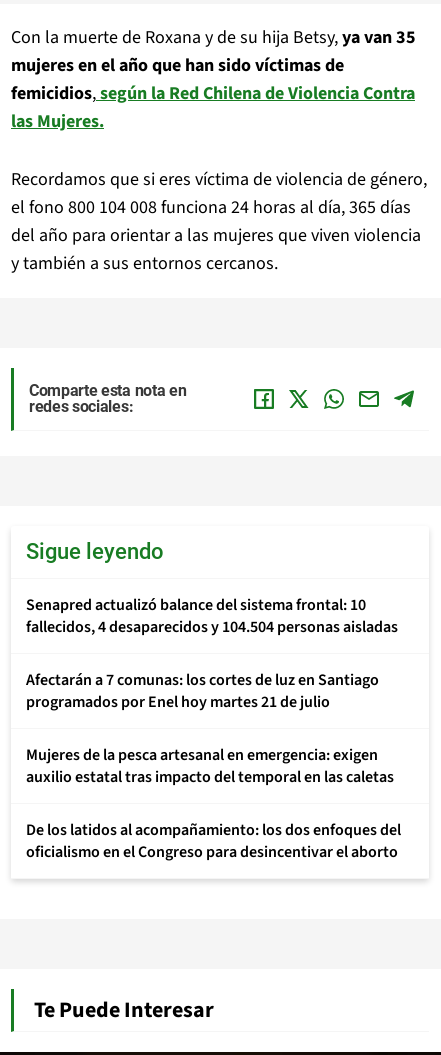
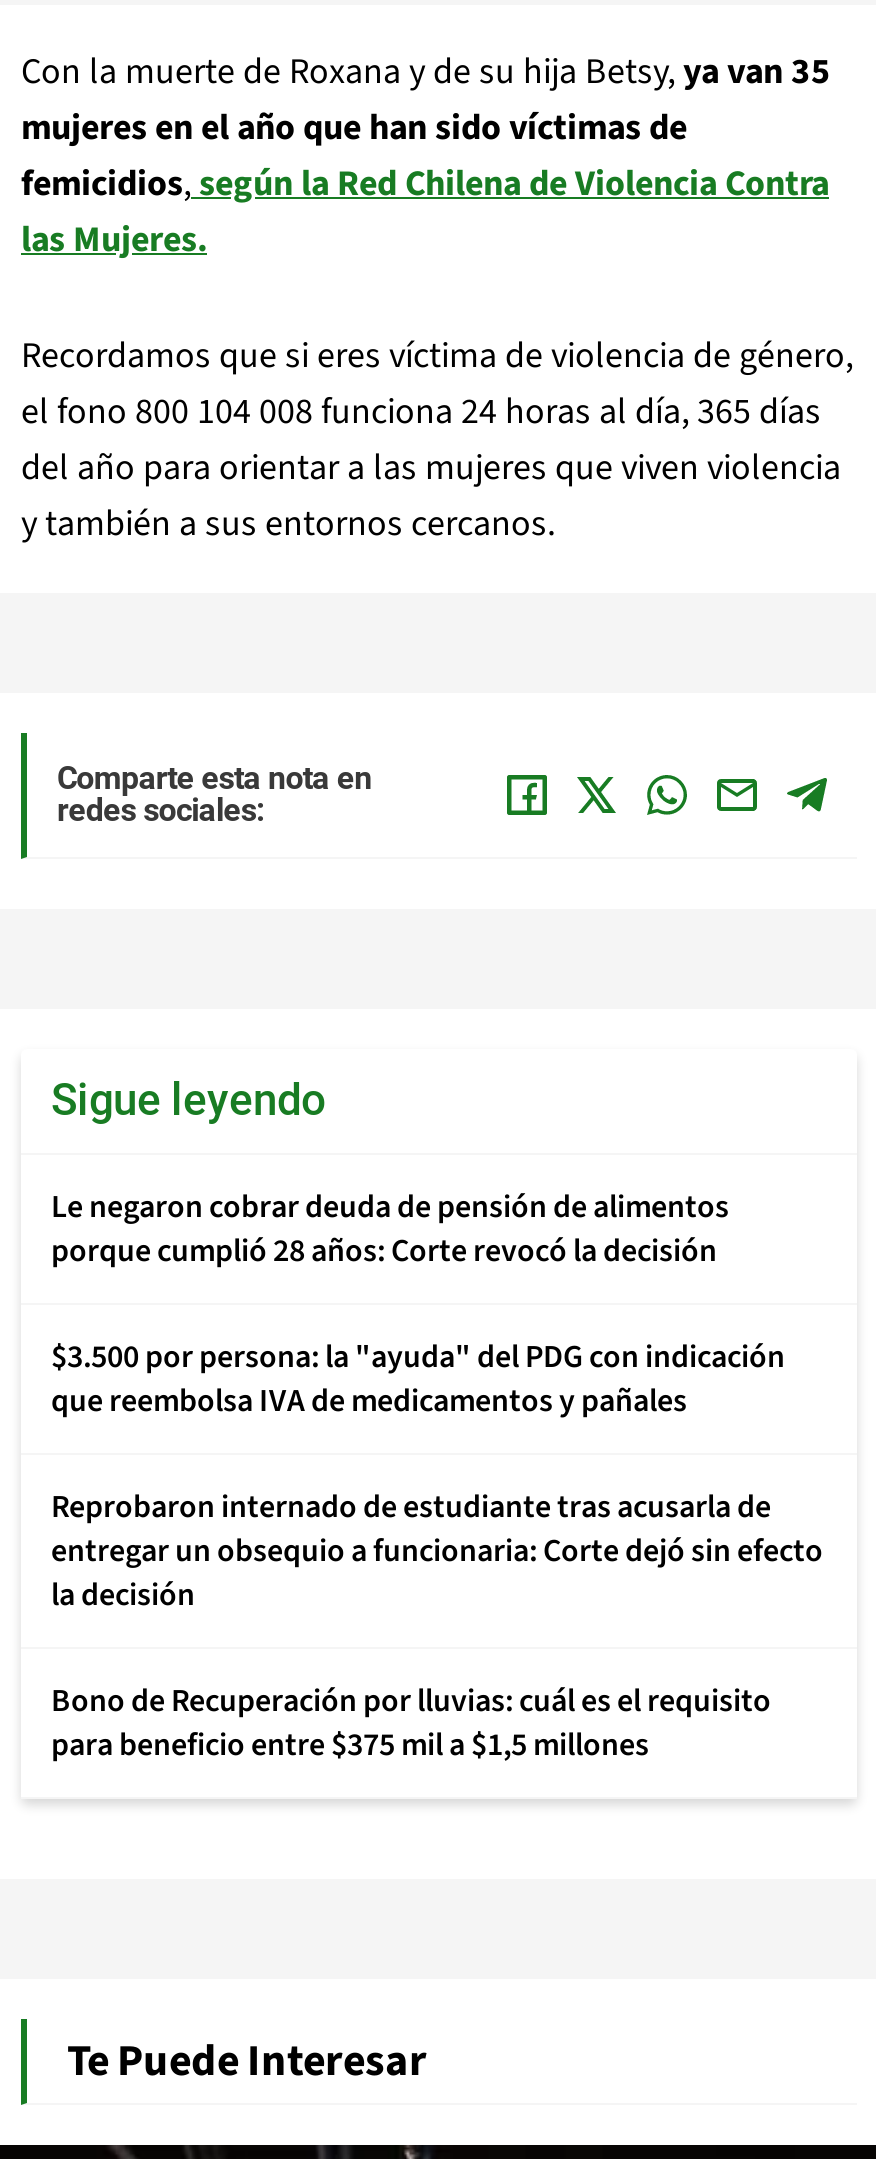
[26,594,398,638] Senapred actualizó balance del sistema frontal: 10 | fallecidos, 4 desaparecidos y 104.504 personas aisladas -> [51,1185,729,1273] Le negaron cobrar deuda de pensión de alimentos | porque cumplió 28 años: Corte revocó la decisión
[26,669,379,713] Afectarán a 7 comunas: los cortes de luz en Santiago | programados por Enel hoy martes 21 de julio -> [51,1335,785,1423] $3.500 por persona: la "ayuda" del PDG con indicación | que reembolsa IVA de medicamentos y pañales
[26,744,394,788] Mujeres de la pesca artesanal en emergencia: exigen | auxilio estatal tras impacto del temporal en las caletas -> [51,1485,823,1617] Reprobaron internado de estudiante tras acusarla de | entregar un obsequio a funcionaria: Corte dejó sin efecto | la decisión
[26,819,401,863] De los latidos al acompañamiento: los dos enfoques del | oficialismo en el Congreso para desincentivar el aborto -> [51,1679,771,1767] Bono de Recuperación por lluvias: cuál es el requisito | para beneficio entre $375 mil a $1,5 millones

